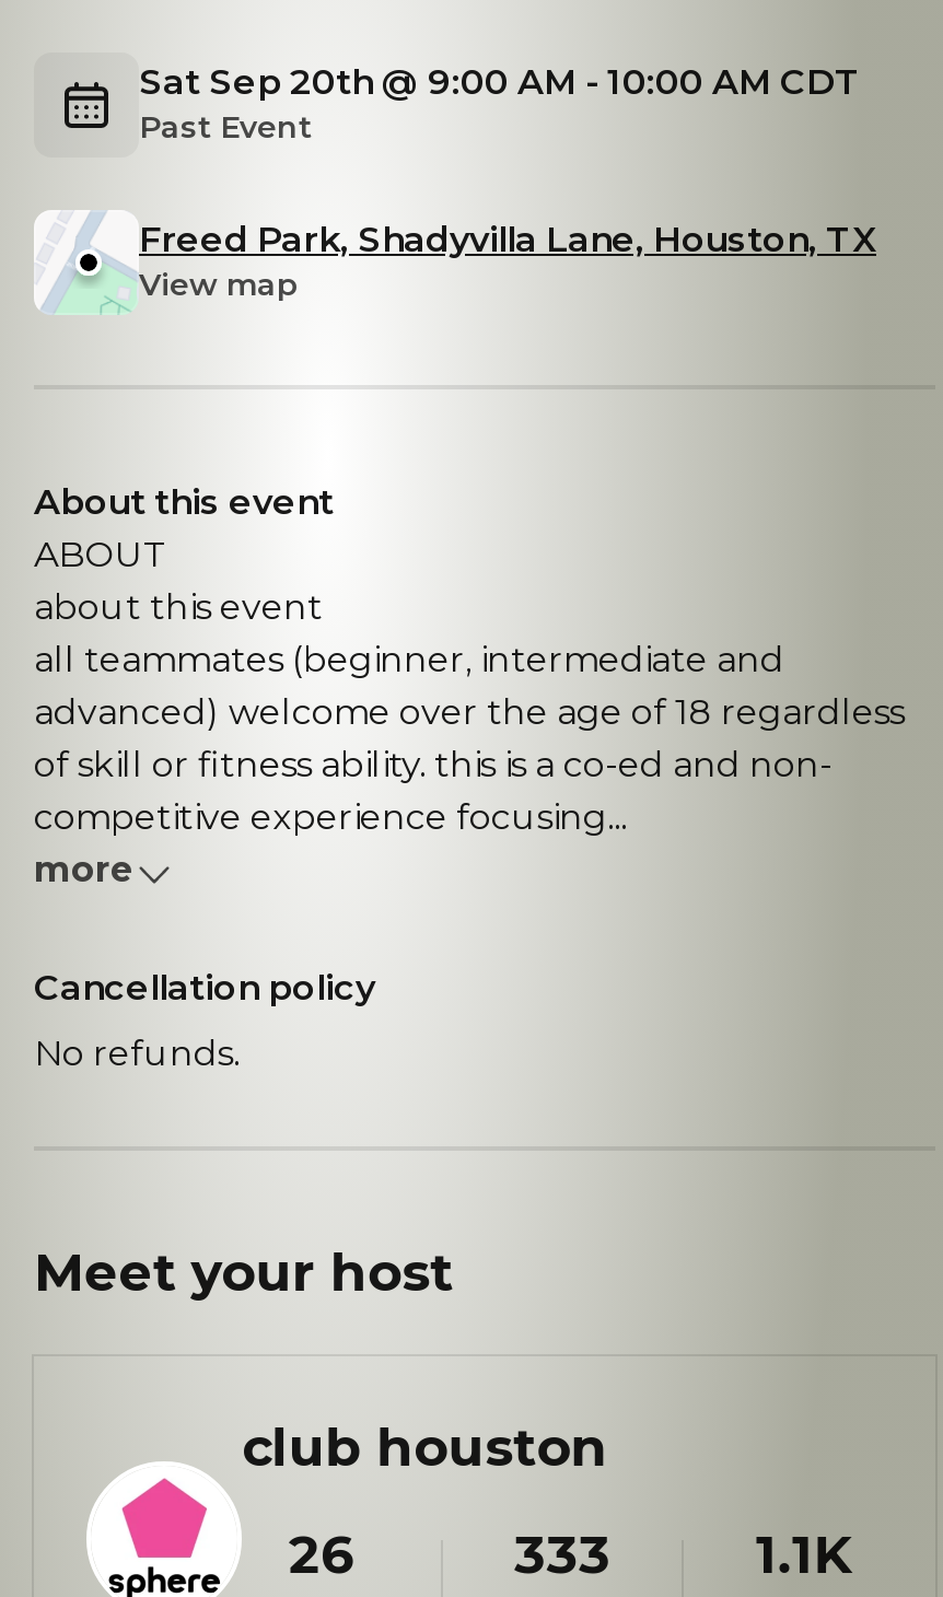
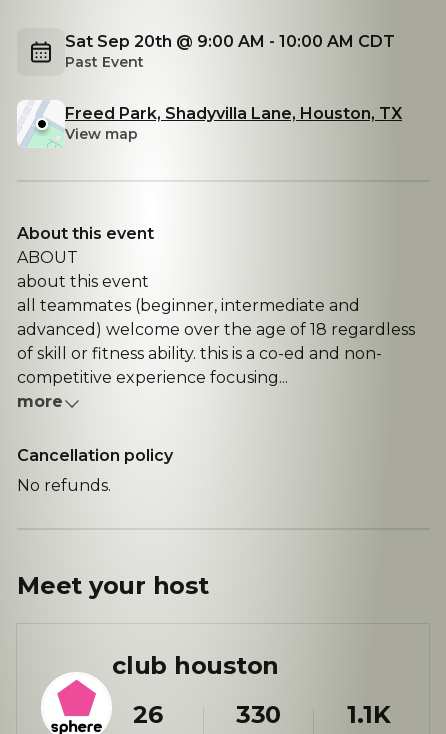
[514,1523,611,1586] 333 -> [236,700,281,729] 330

